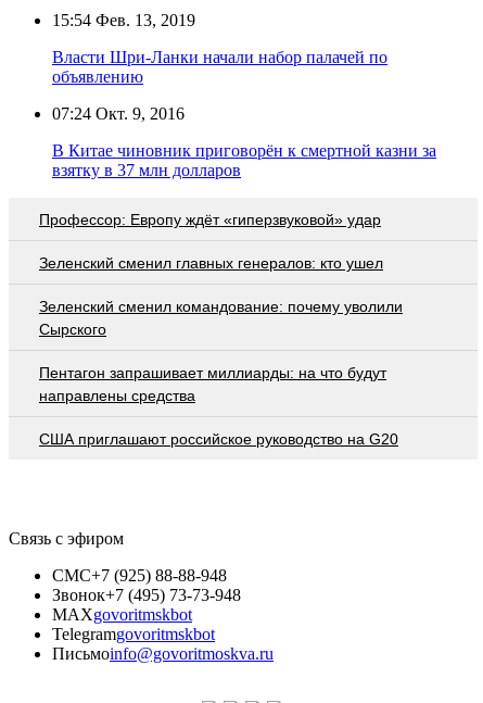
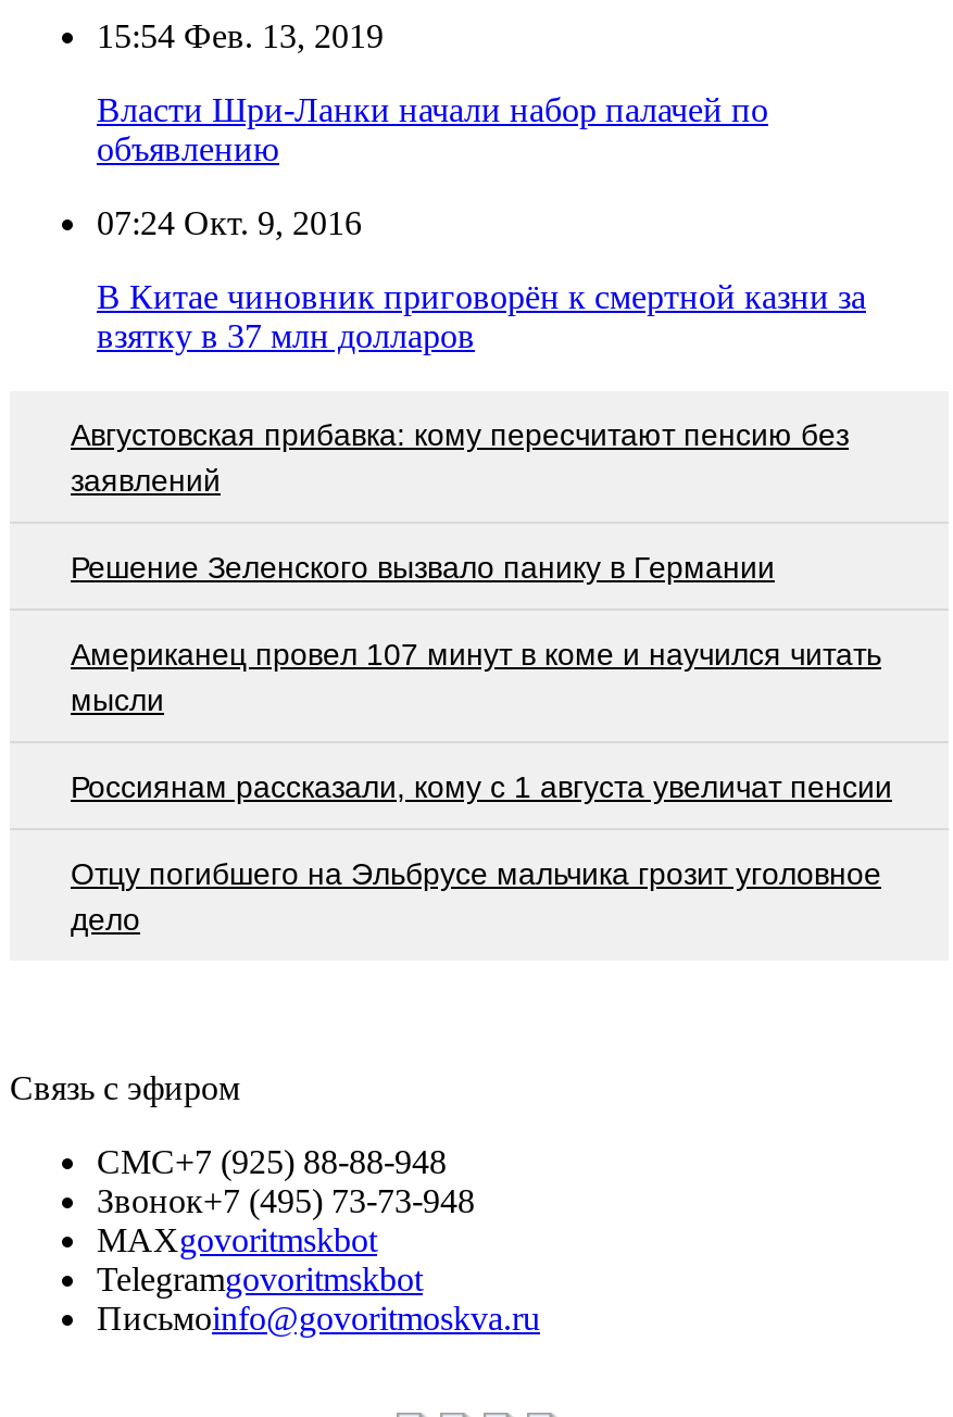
[39,210,381,228] Профессор: Европу ждёт «гиперзвуковой» удар -> [71,416,849,497] Августовская прибавка: кому пересчитают пенсию без | заявлений
[39,254,383,271] Зеленский сменил главных генералов: кто ушел -> [71,549,775,584] Решение Зеленского вызвало панику в Германии
[39,297,403,337] Зеленский сменил командование: почему уволили | Сырского -> [71,636,881,716] Американец провел 107 минут в коме и научился читать | мысли
[39,364,386,404] Пентагон запрашивает миллиарды: на что будут | направлены средства -> [71,768,892,803] Россиянам рассказали, кому с 1 августа увеличат пенсии
[39,430,398,447] США приглашают российское руководство на G20 -> [71,855,881,936] Отцу погибшего на Эльбрусе мальчика грозит уголовное | дело

